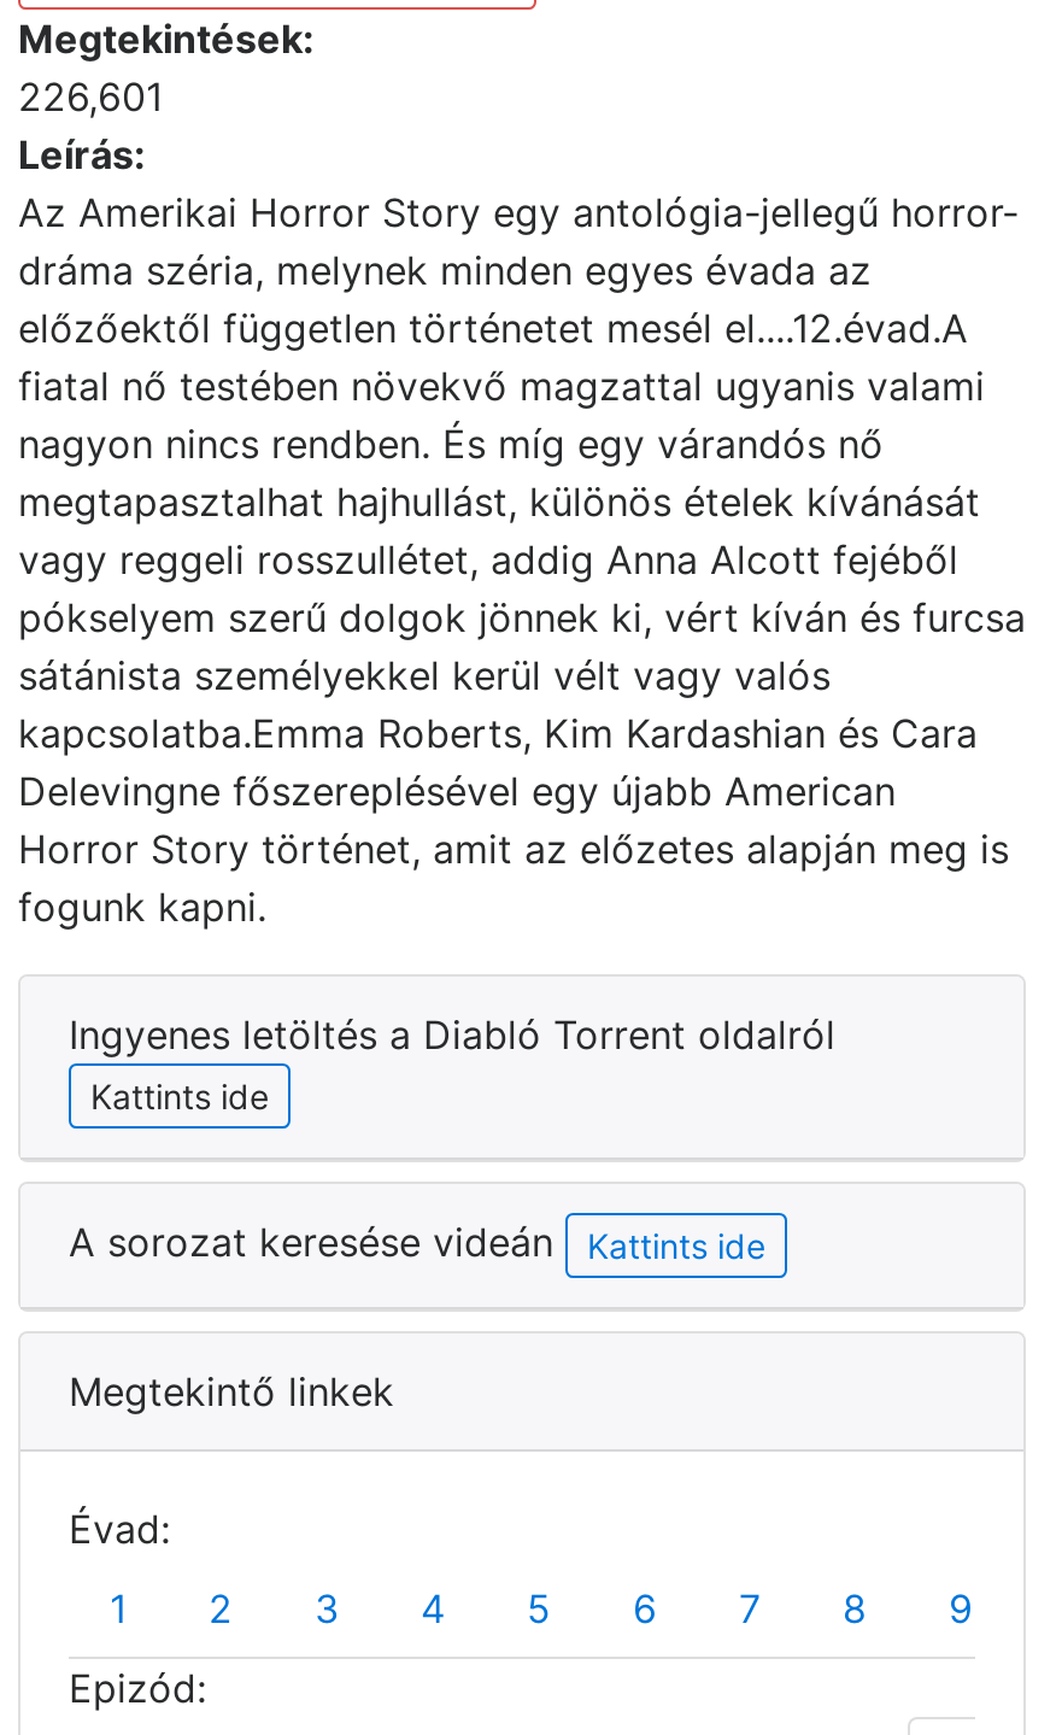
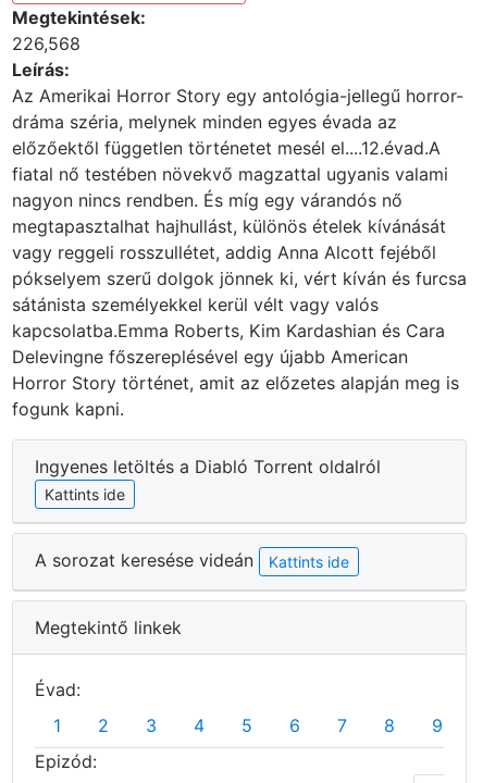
[18,72,163,120] 226,601 -> [12,32,81,54] 226,568

